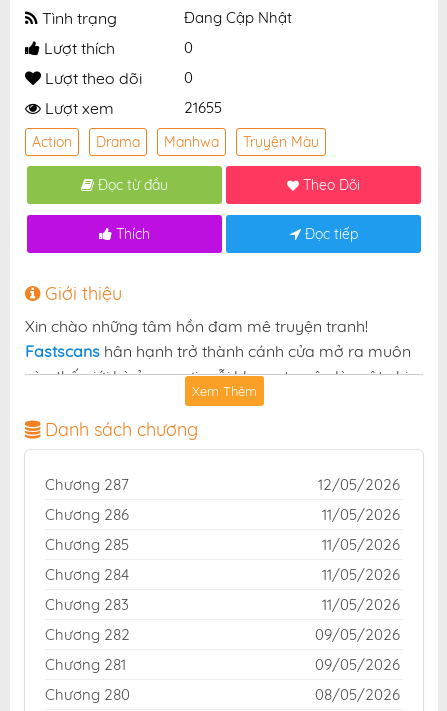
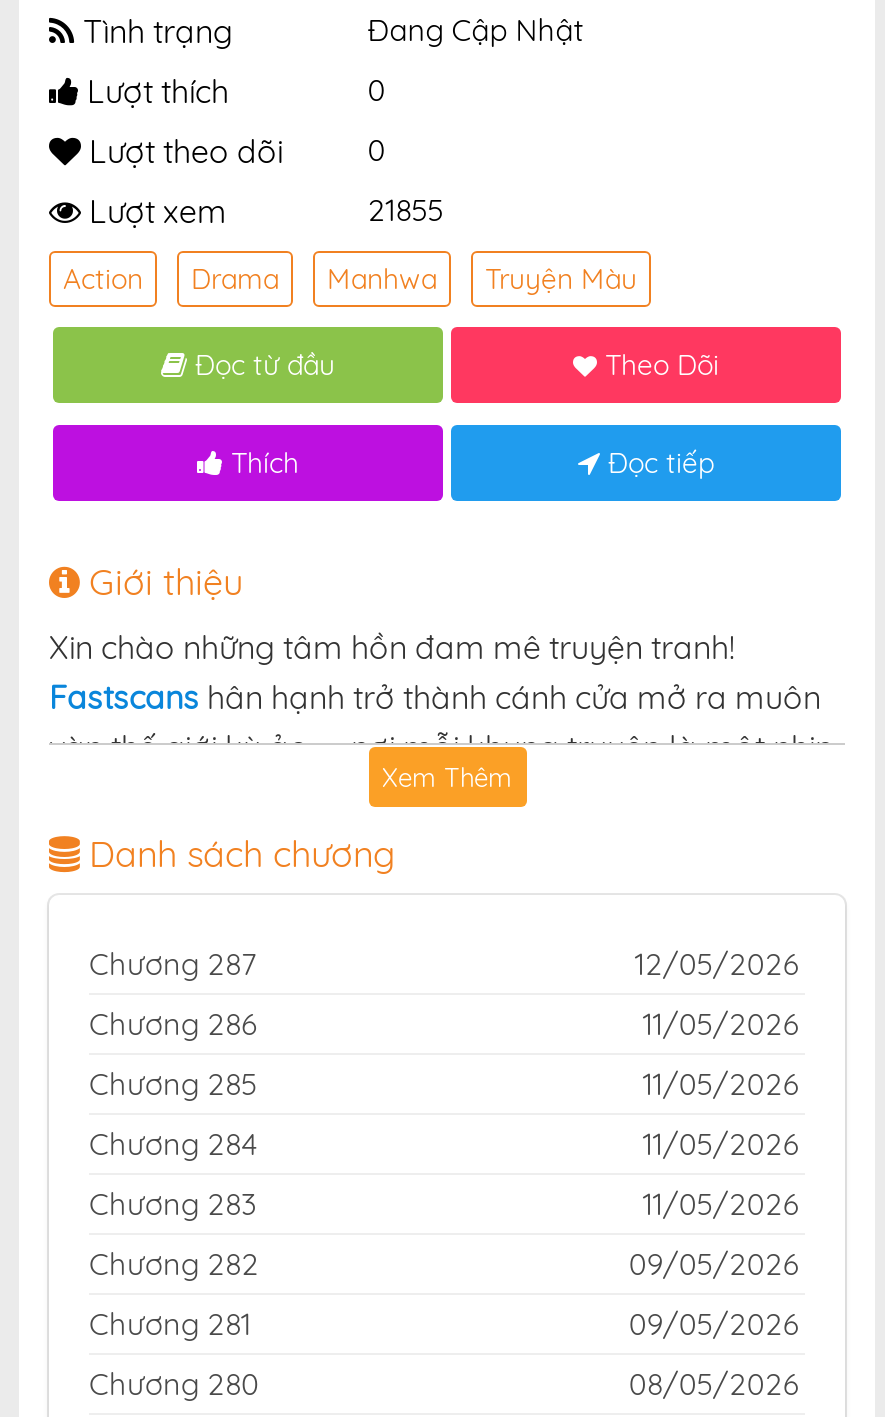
[184,98,222,117] 21655 -> [367,191,443,229] 21855

